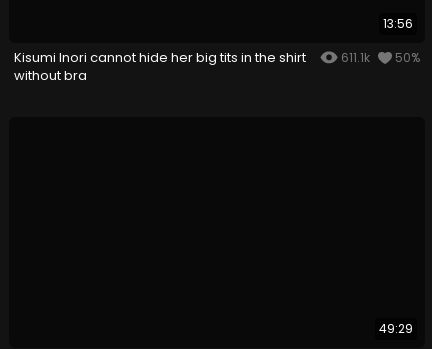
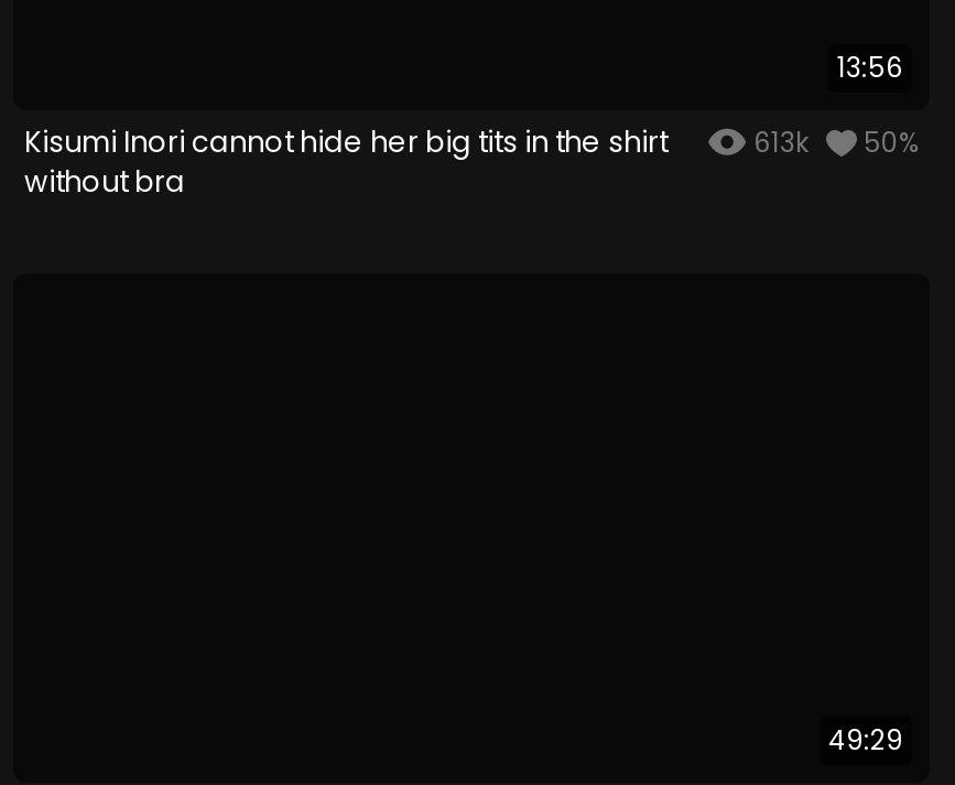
[338,48,373,65] 611.1k -> [747,122,815,160] 613k

